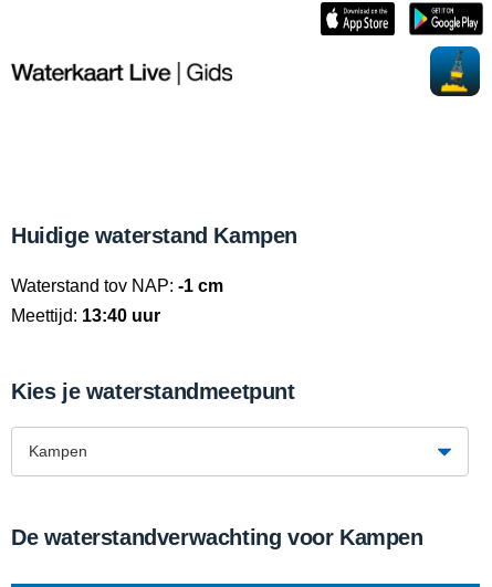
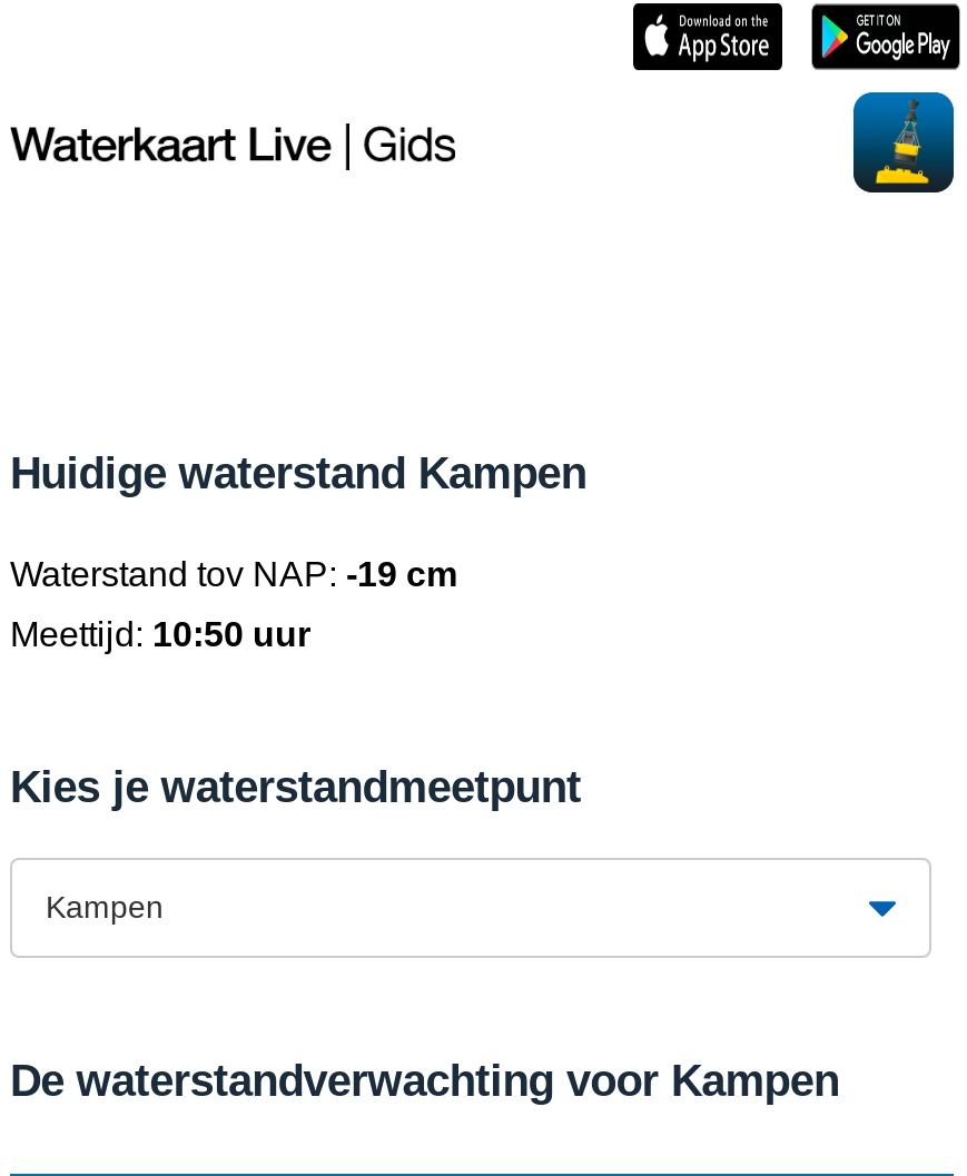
[11,276,223,295] Waterstand tov NAP: -1 cm -> [10,555,457,593] Waterstand tov NAP: -19 cm
[11,306,160,325] Meettijd: 13:40 uur -> [10,615,310,653] Meettijd: 10:50 uur

